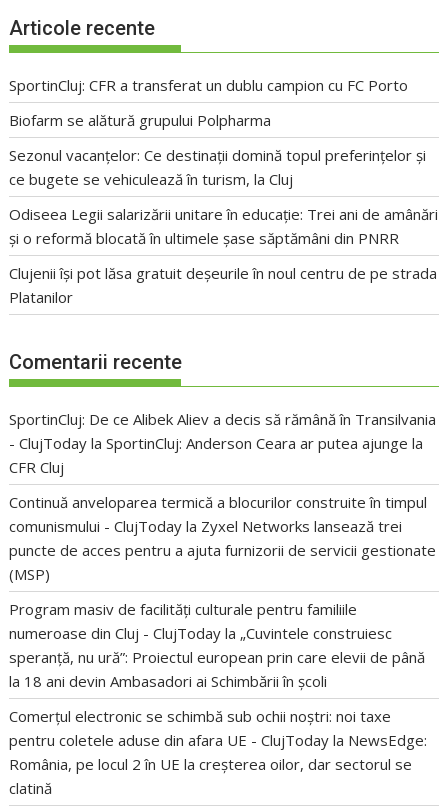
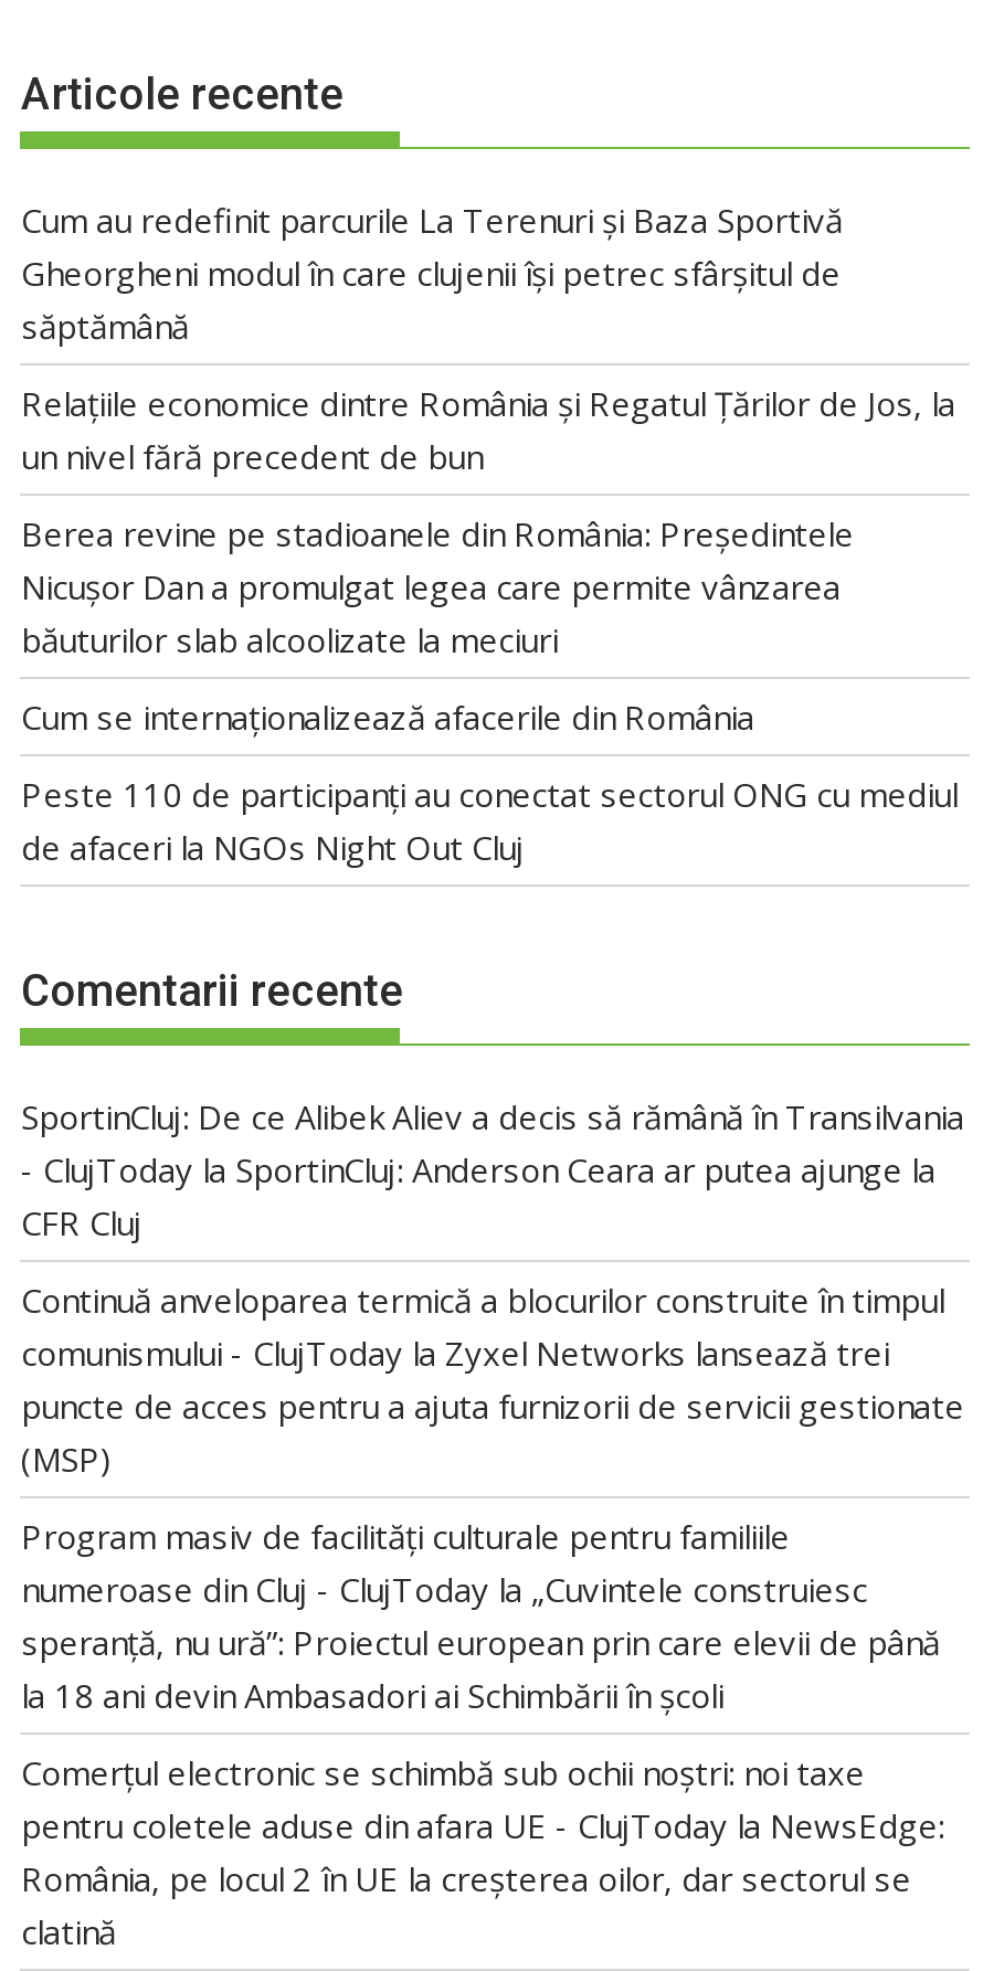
[9,75,408,95] SportinCluj: CFR a transferat un dublu campion cu FC Porto -> [21,198,843,348] Cum au redefinit parcurile La Terenuri și Baza Sportivă | Gheorgheni modul în care clujenii își petrec sfârșitul de | săptămână
[9,110,271,130] Biofarm se alătură grupului Polpharma -> [21,381,955,479] Relațiile economice dintre România și Regatul Țărilor de Jos, la | un nivel fără precedent de bun
[9,145,426,189] Sezonul vacanțelor: Ce destinații domină topul preferințelor și | ce bugete se vehiculează în turism, la Cluj -> [21,512,854,662] Berea revine pe stadioanele din România: Președintele | Nicușor Dan a promulgat legea care permite vânzarea | băuturilor slab alcoolizate la meciuri
[9,204,438,248] Odiseea Legii salarizării unitare în educație: Trei ani de amânări | și o reformă blocată în ultimele șase săptămâni din PNRR -> [21,695,754,739] Cum se internaționalizează afacerile din România
[9,263,437,307] Clujenii își pot lăsa gratuit deșeurile în noul centru de pe strada | Platanilor -> [21,772,958,869] Peste 110 de participanți au conectat sectorul ONG cu mediul | de afaceri la NGOs Night Out Cluj

